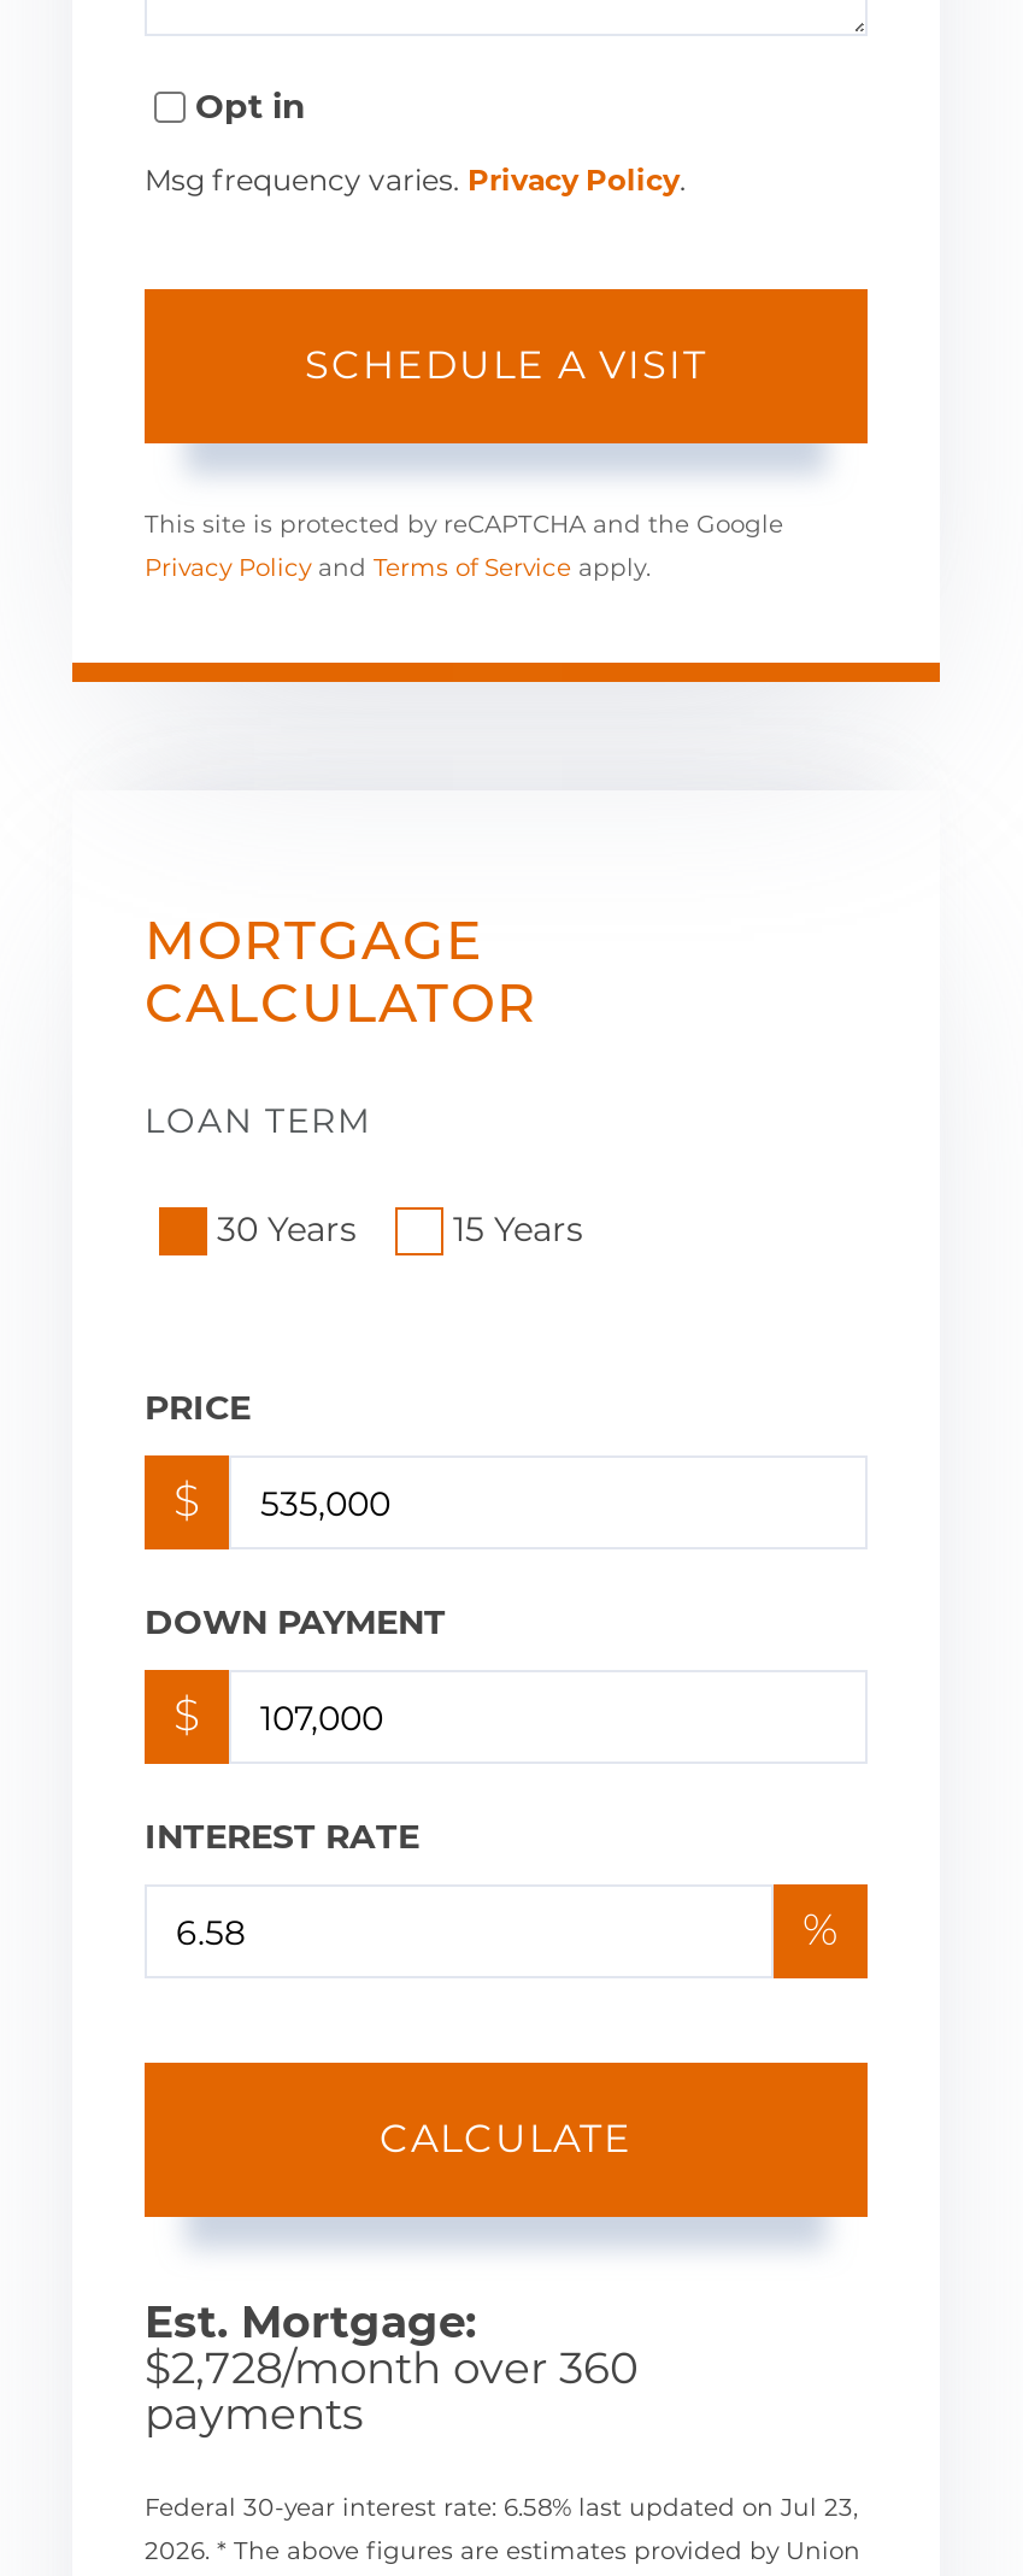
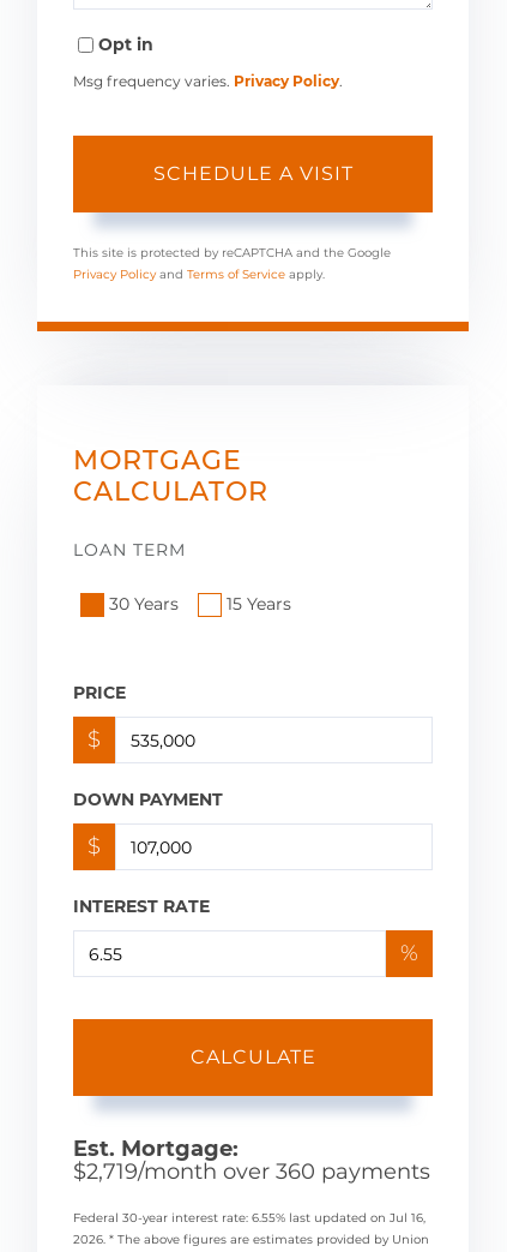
[145,2343,639,2442] $2,728/month over 360 | payments -> [73,1159,430,1185] $2,719/month over 360 payments
[145,2492,858,2524] Federal 30-year interest rate: 6.58% last updated on Jul 23, -> [73,1210,425,1226] Federal 30-year interest rate: 6.55% last updated on Jul 16,

